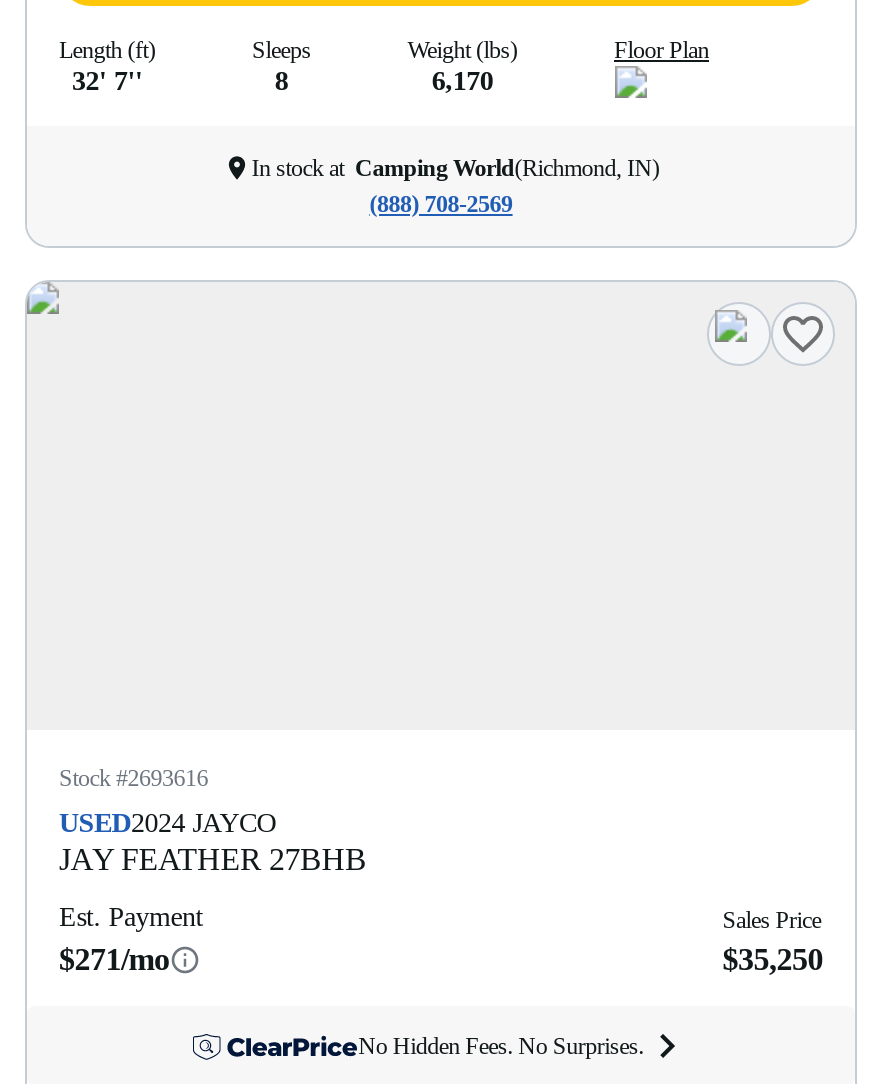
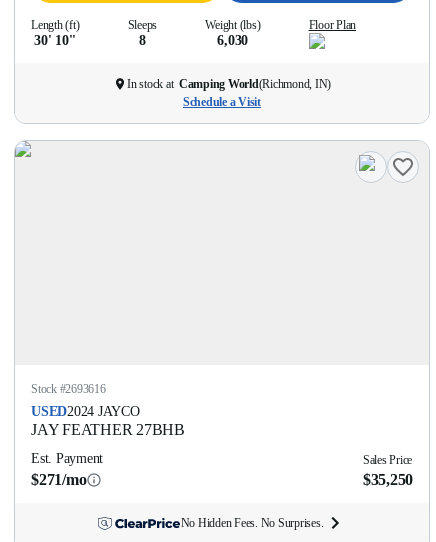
[72,66,143,96] 32' 7'' -> [34,33,76,48] 30' 10''
[432,66,493,96] 6,170 -> [217,33,248,48] 6,030
[369,190,512,218] (888) 708-2569 -> [183,95,261,109] Schedule a Visit

